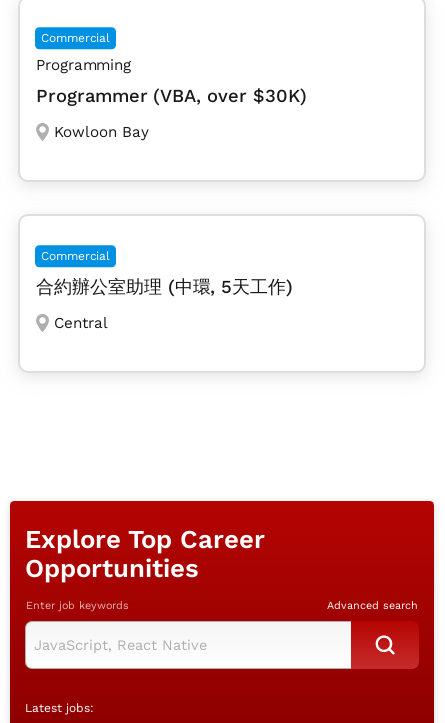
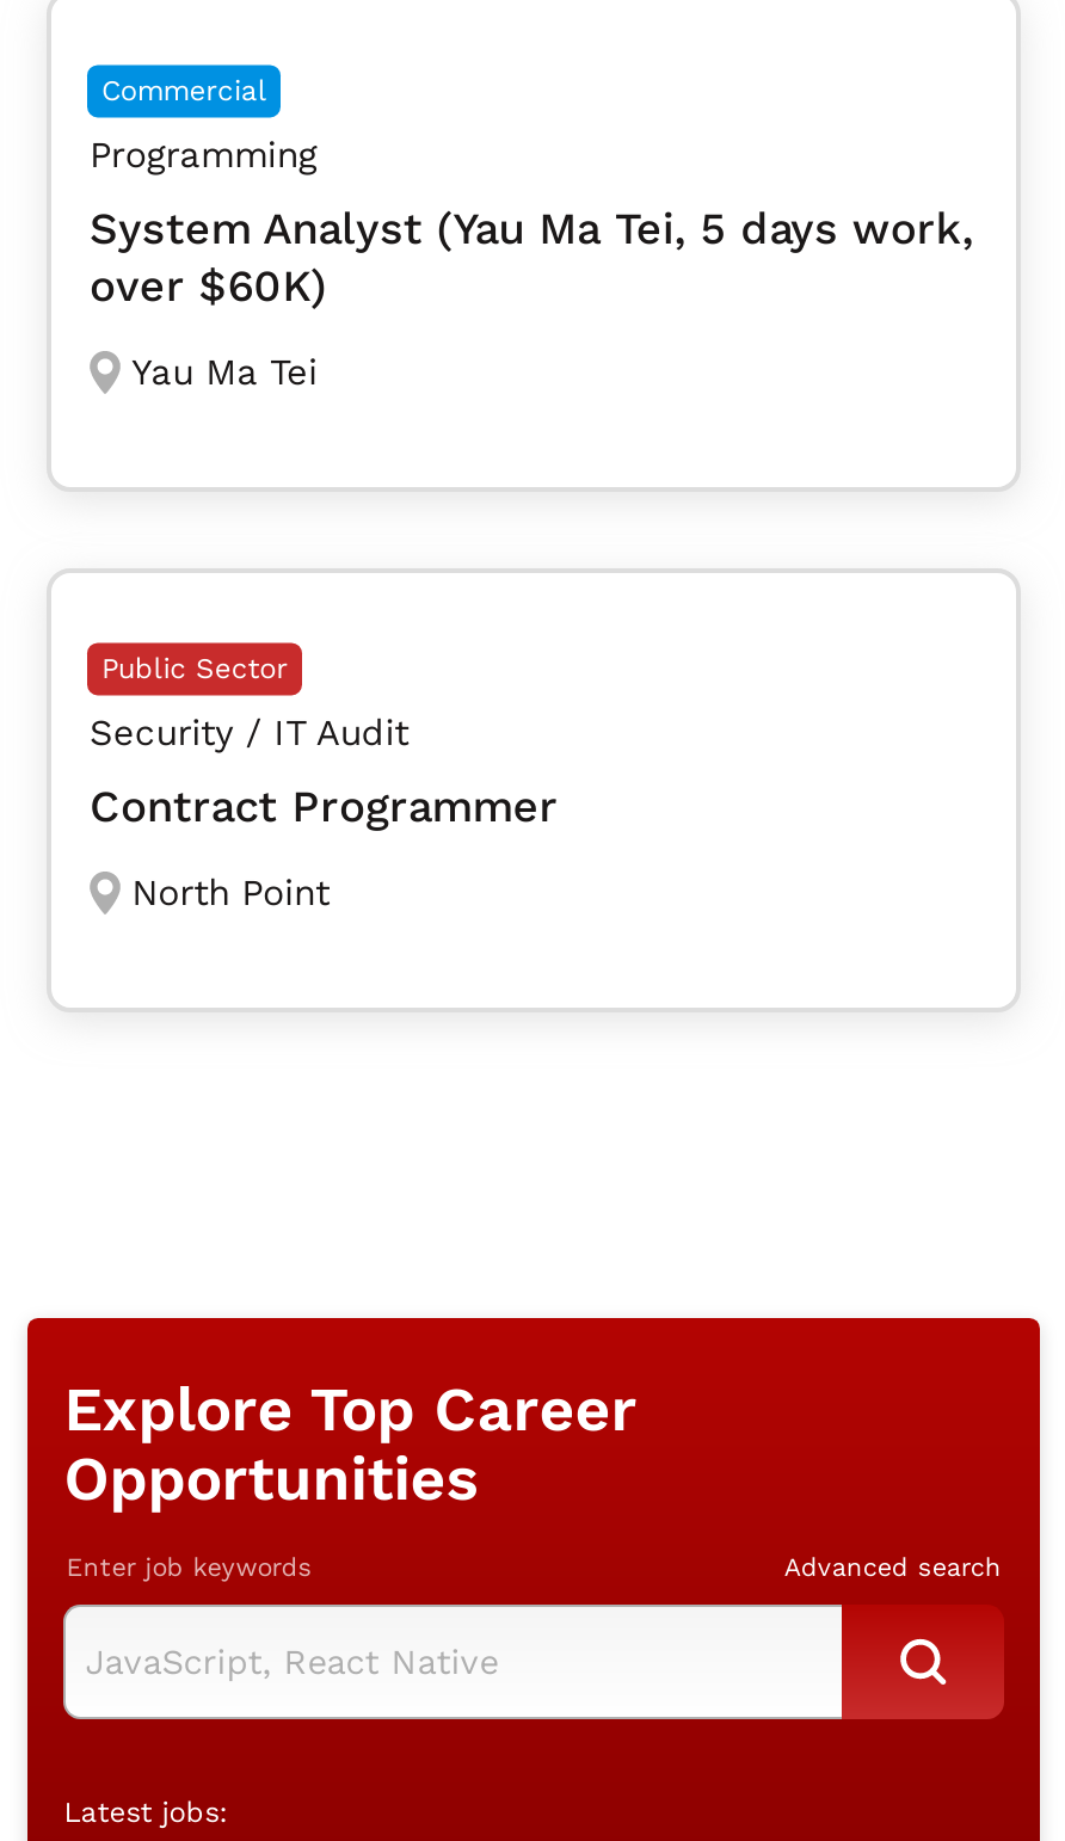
[36,85,307,141] Programmer (VBA, over $30K) | Kowloon Bay -> [90,202,974,393] System Analyst (Yau Ma Tei, 5 days work, | over $60K) | Yau Ma Tei
[36,249,293,332] Commercial | 合約辦公室助理 (中環, 5天工作) | Central -> [90,651,558,914] Public Sector | Security / IT Audit | Contract Programmer | North Point

